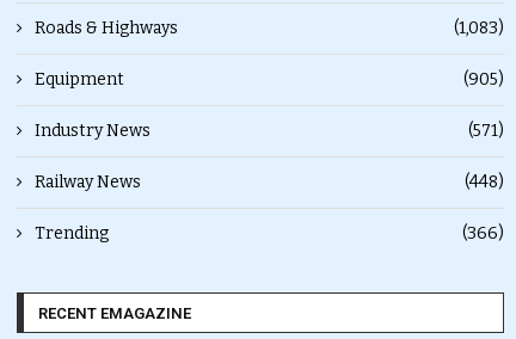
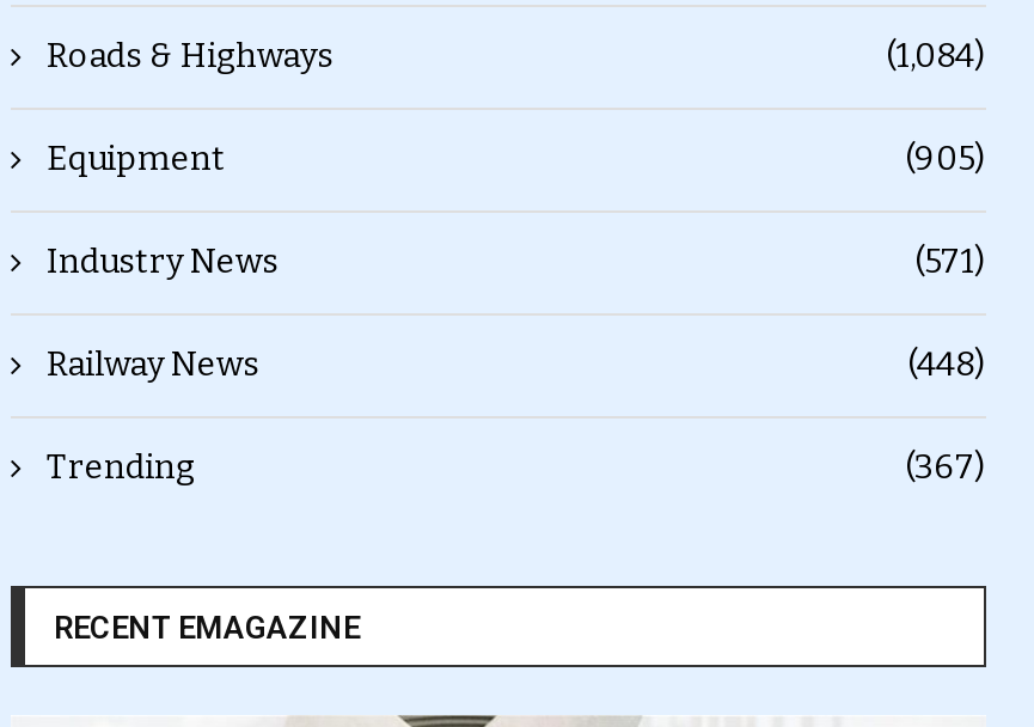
[454,18,504,38] (1,083) -> [886,35,986,76] (1,084)
[462,223,504,243] (366) -> [905,446,986,487] (367)

